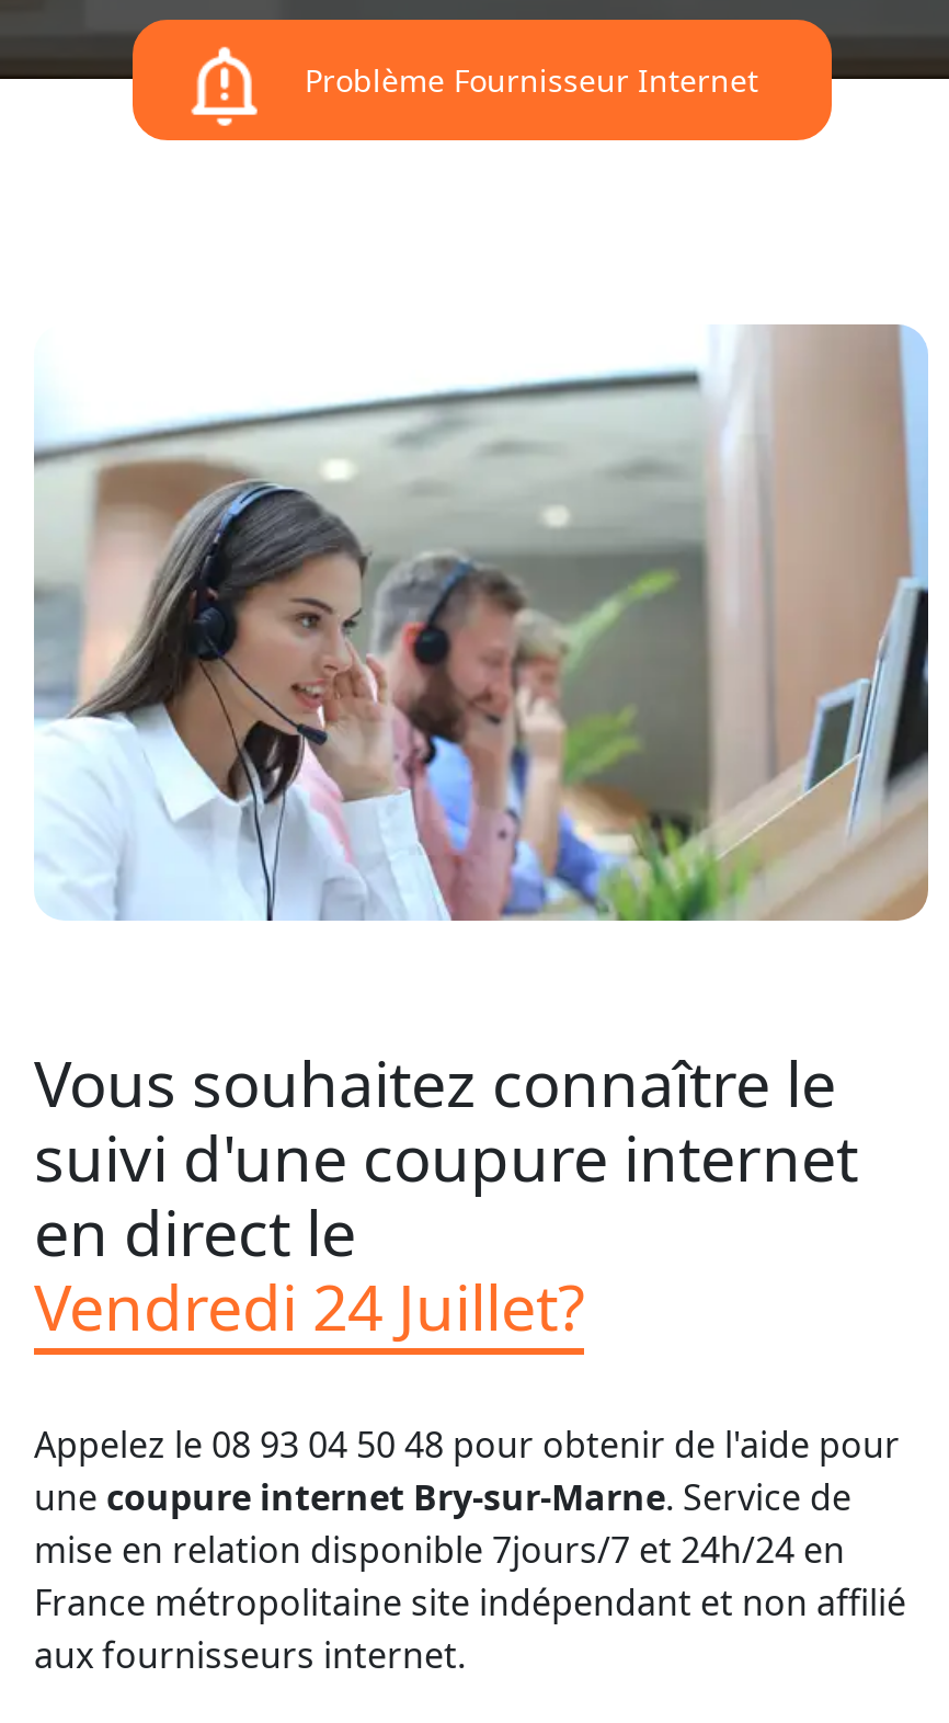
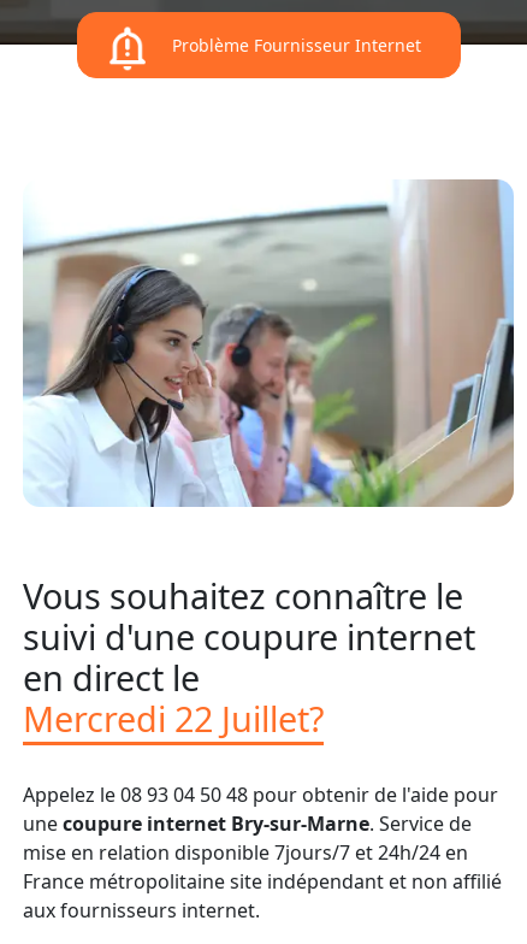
[34,1263,584,1349] Vendredi 24 Juillet? -> [23,695,324,742] Mercredi 22 Juillet?

